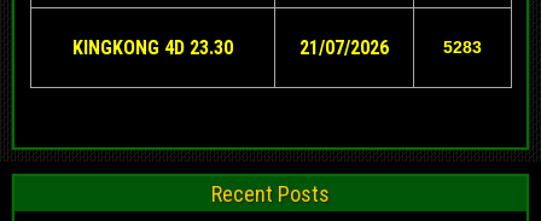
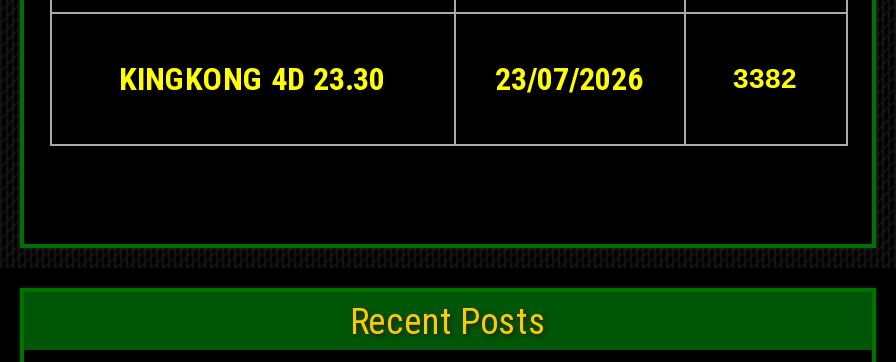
[299,36,388,59] 21/07/2026 -> [495,60,643,98] 23/07/2026
[443,38,481,57] 5283 -> [733,62,797,94] 3382

